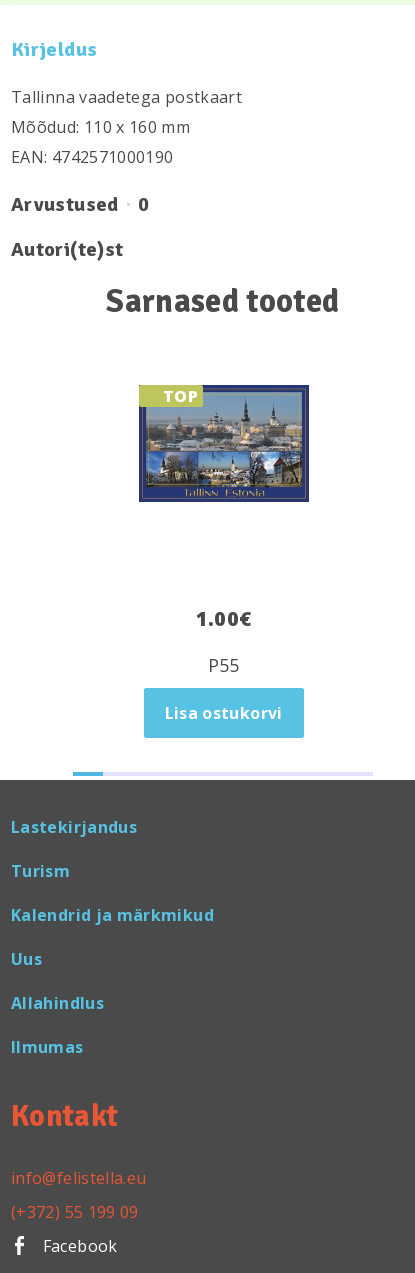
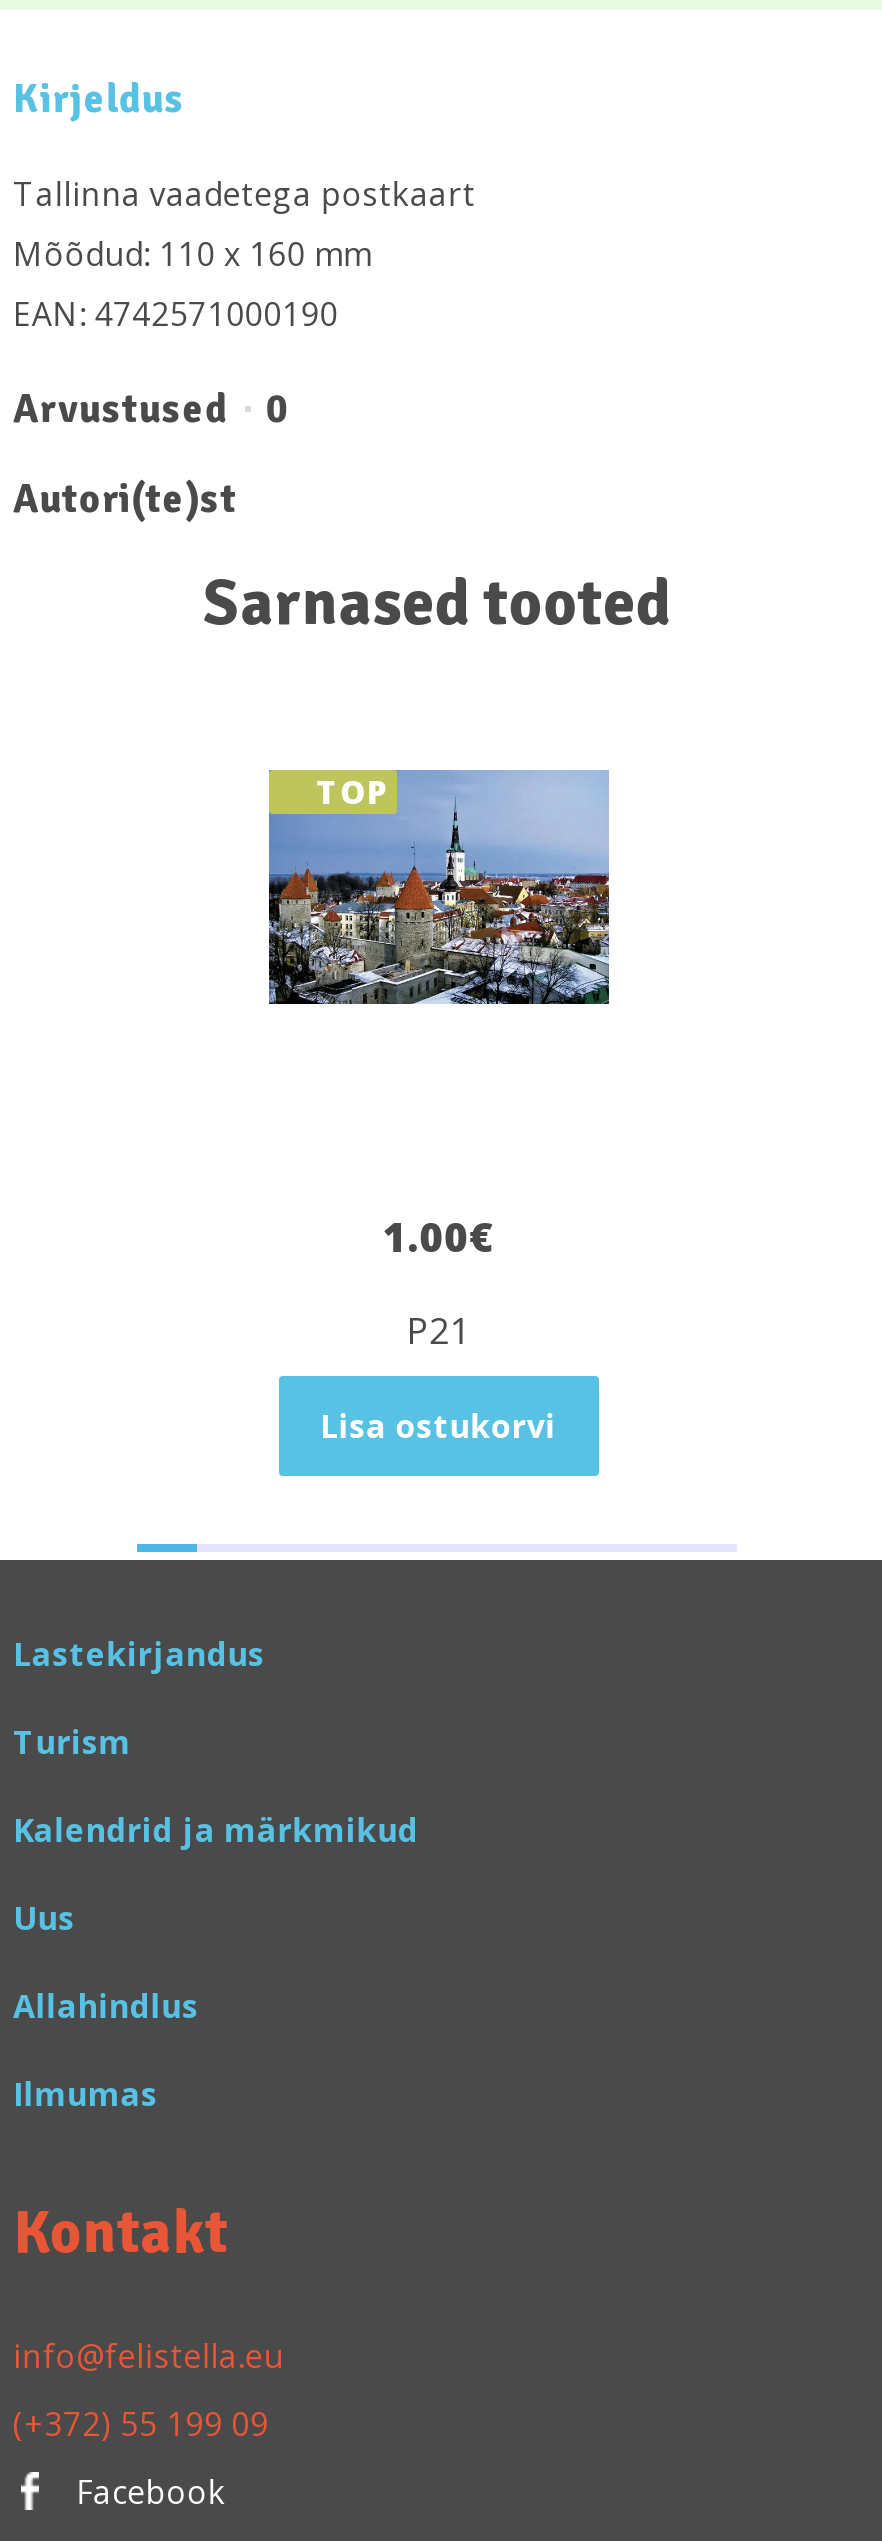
[138,384,310,503] [image] -> [267,768,611,1006] [image]
[207,653,240,677] P55 -> [406,1306,470,1354] P21

